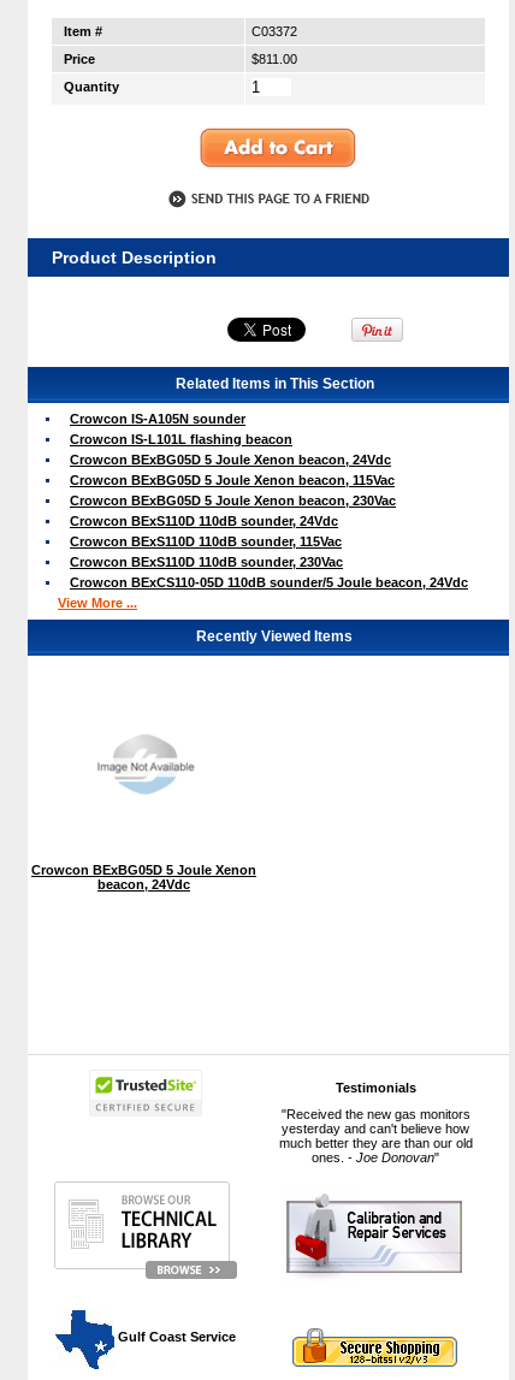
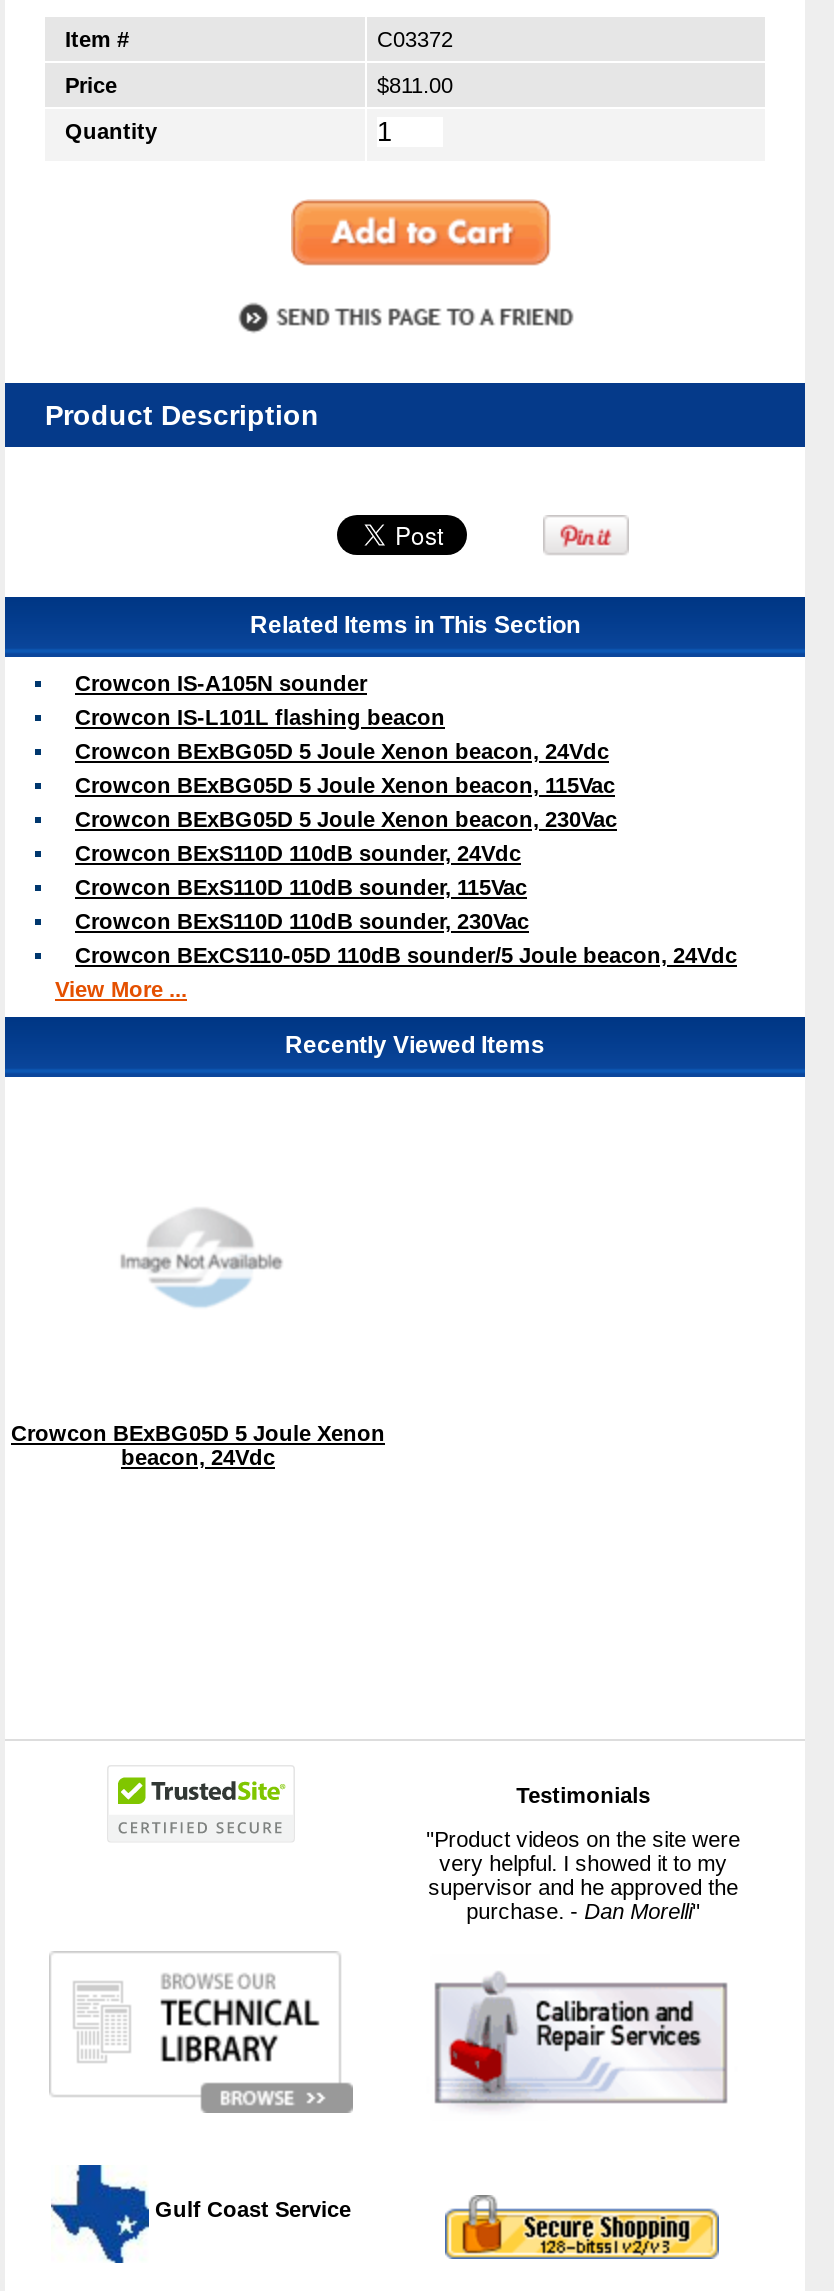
[279,1107,472,1164] "Received the new gas monitors | yesterday and can't believe how | much better they are than our old | ones. - Joe Donovan" -> [426,1826,740,1922] "Product videos on the site were | very helpful. I showed it to my | supervisor and he approved the | purchase. - Dan Morelli"

